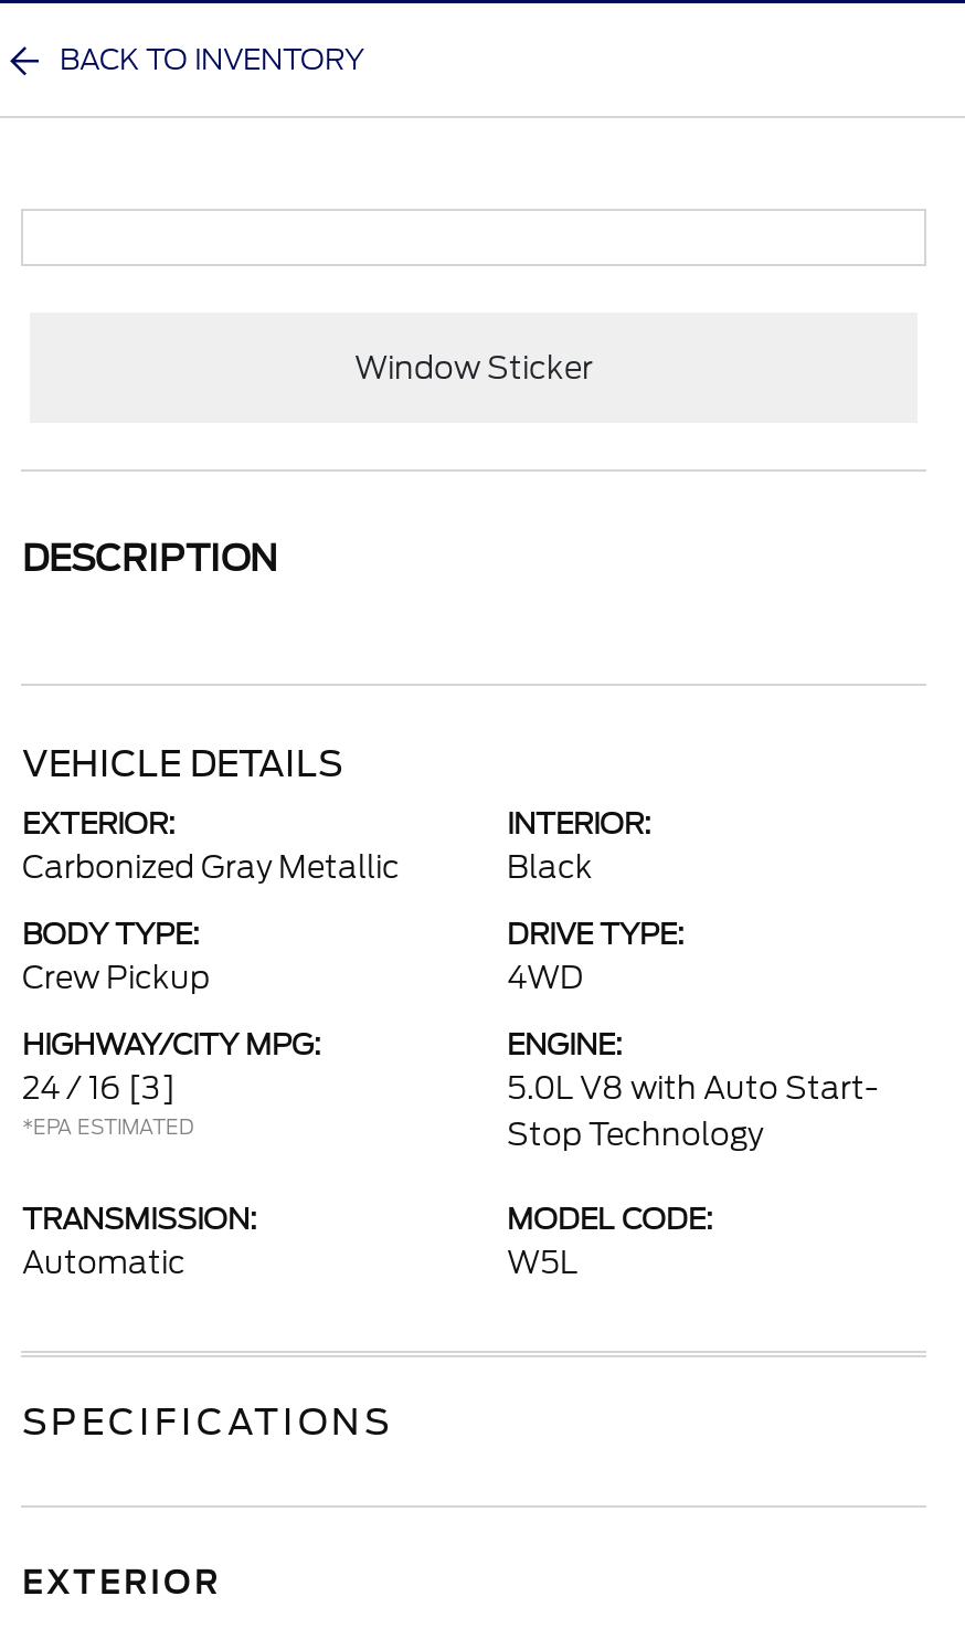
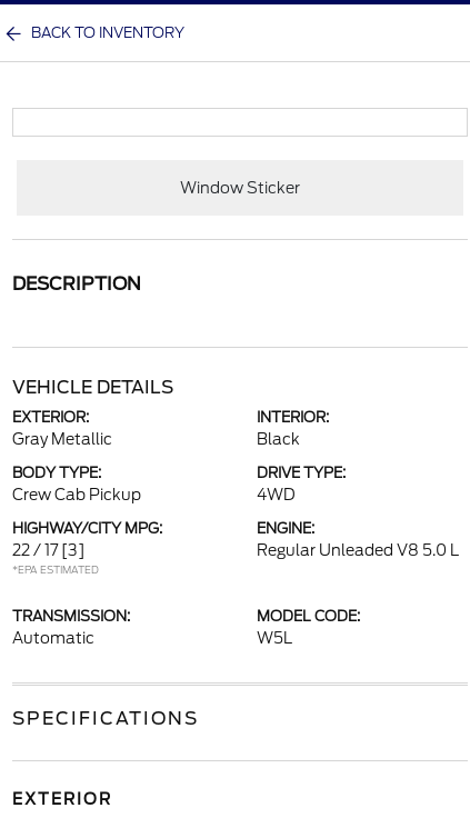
[22,849,400,885] Carbonized Gray Metallic -> [13,430,113,448] Gray Metallic
[22,960,210,995] Crew Pickup -> [13,486,142,503] Crew Cab Pickup
[22,1070,174,1106] 24 / 16 [3] -> [13,541,85,559] 22 / 17 [3]
[507,1070,878,1152] 5.0L V8 with Auto Start- | Stop Technology -> [257,541,459,559] Regular Unleaded V8 5.0 L

